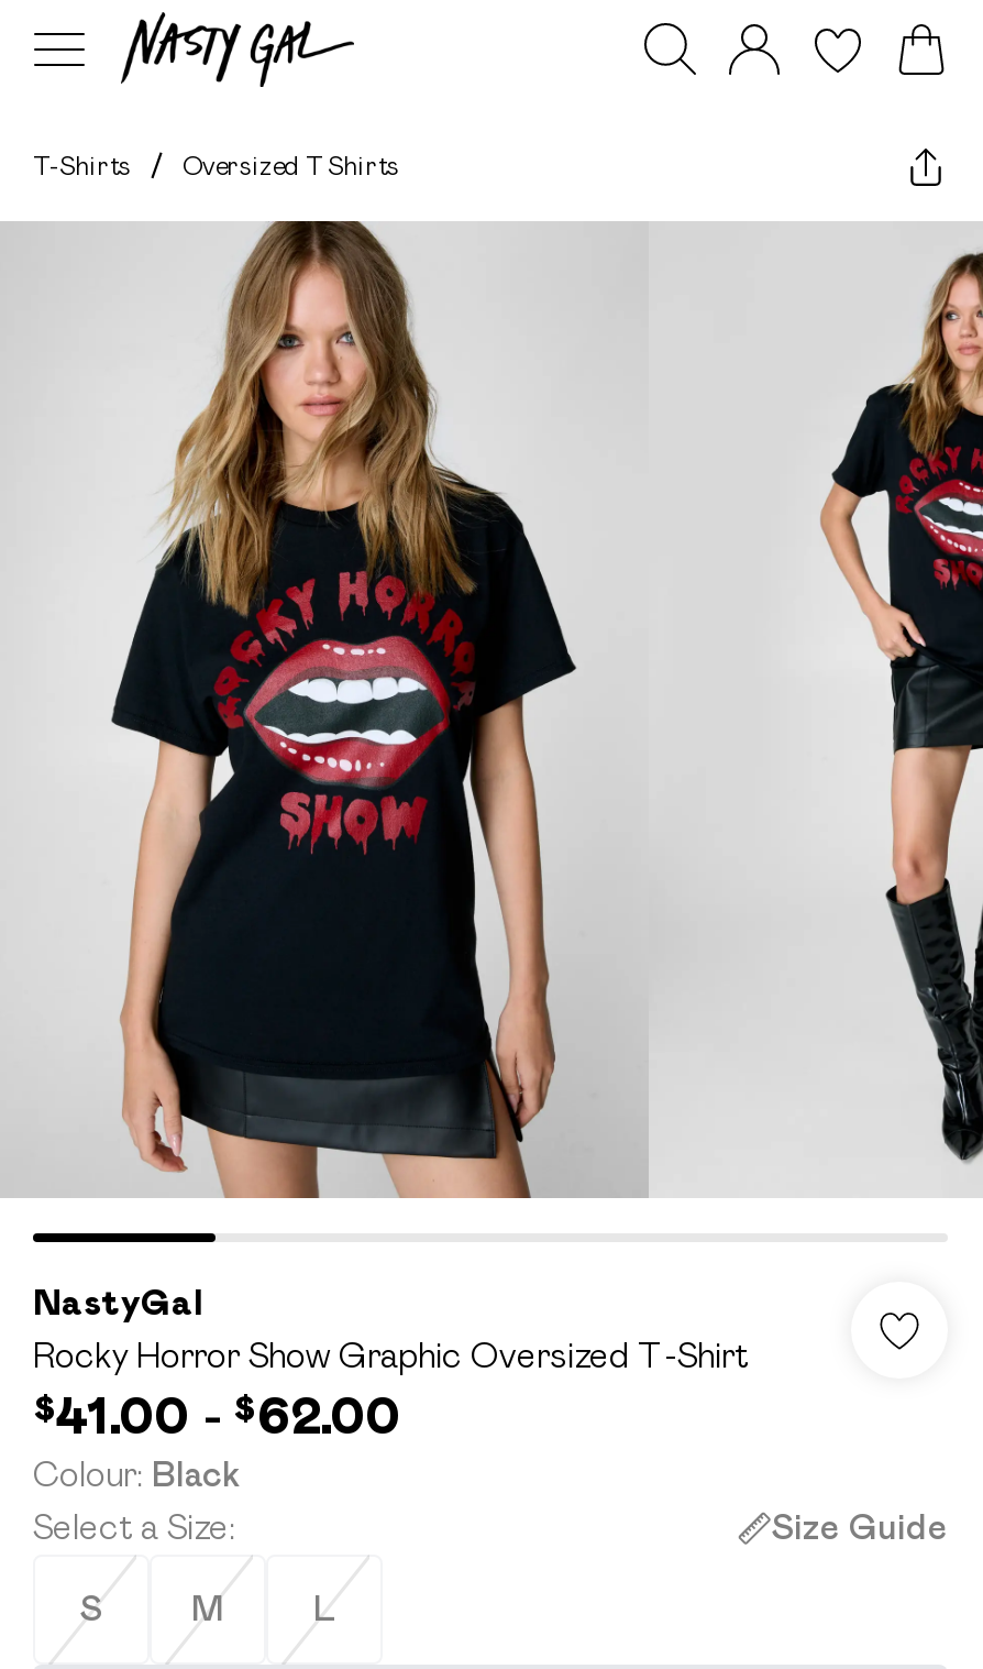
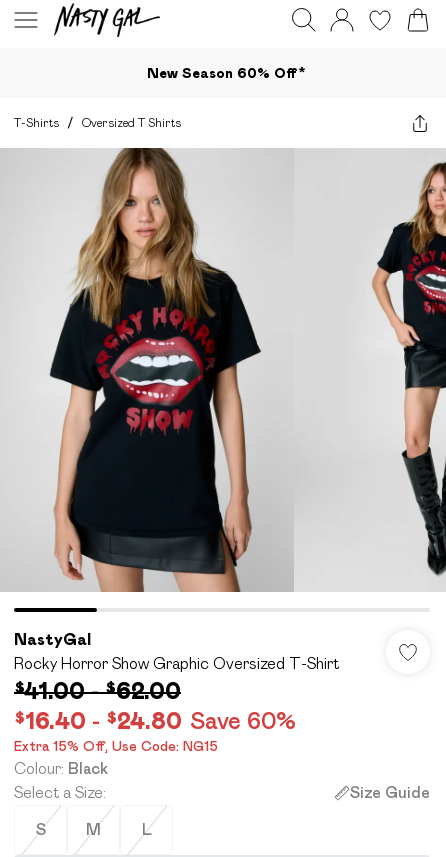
none -> [146,64,305,80] New Season 60% Off*
none -> [14,707,296,754] $16.40 - $24.80 Save 60% | Extra 15% Off, Use Code: NG15

